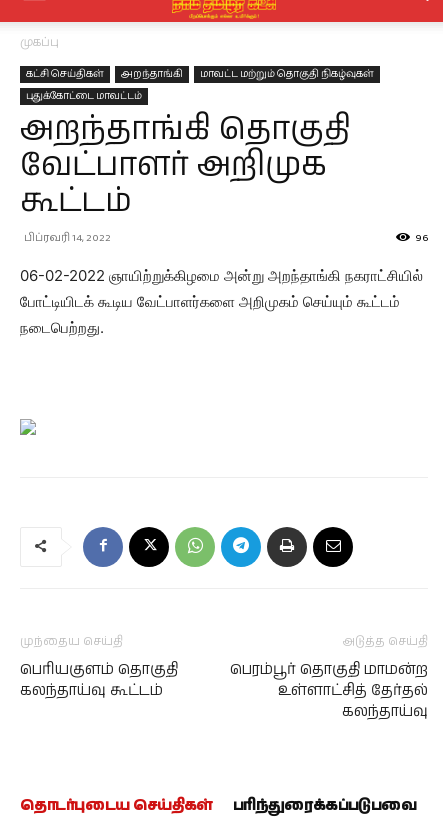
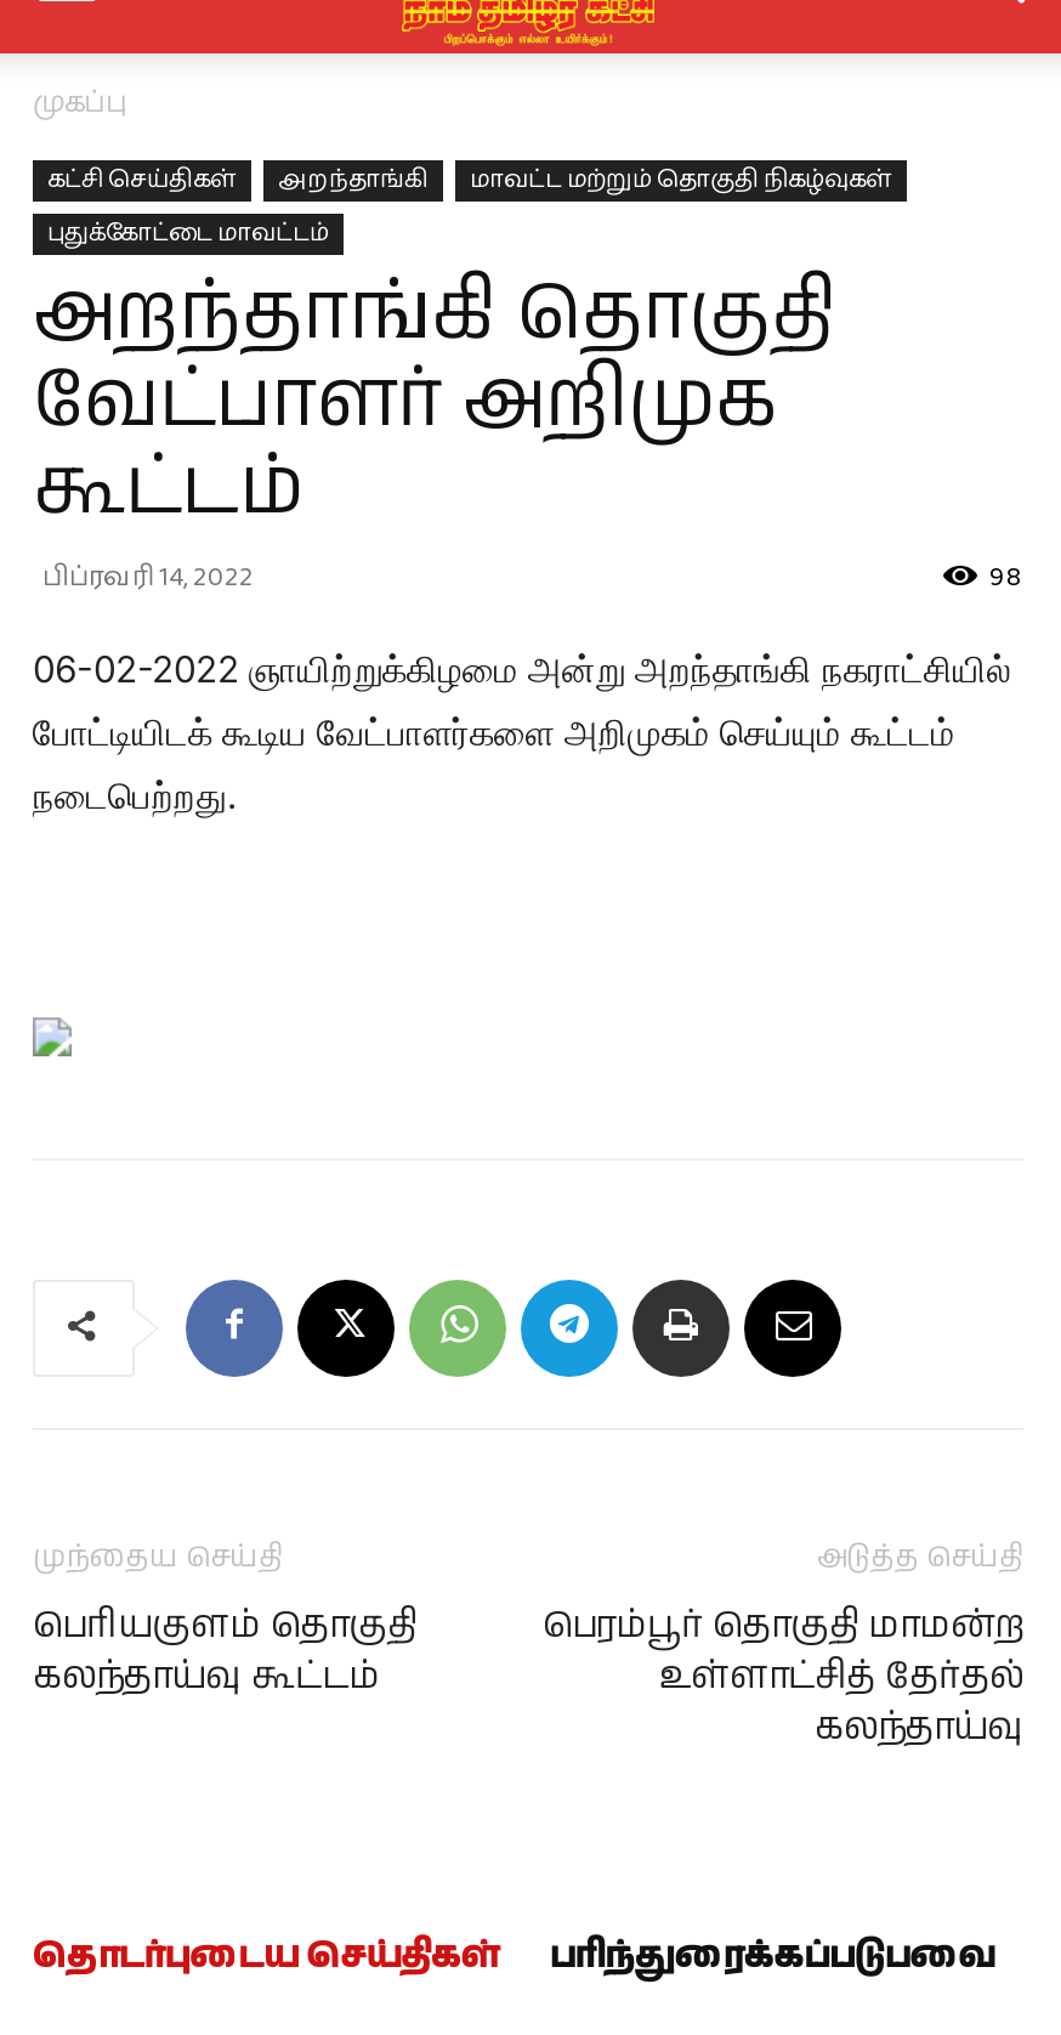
[415,229,428,246] 96 -> [989,556,1023,597] 98

